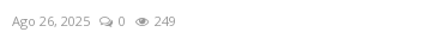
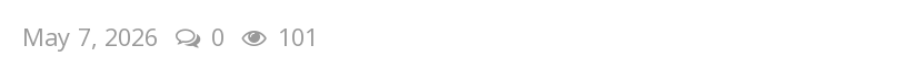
[12,11,90,29] Ago 26, 2025 -> [22,19,158,52] May 7, 2026
[155,11,176,29] 249 -> [278,19,318,52] 101

